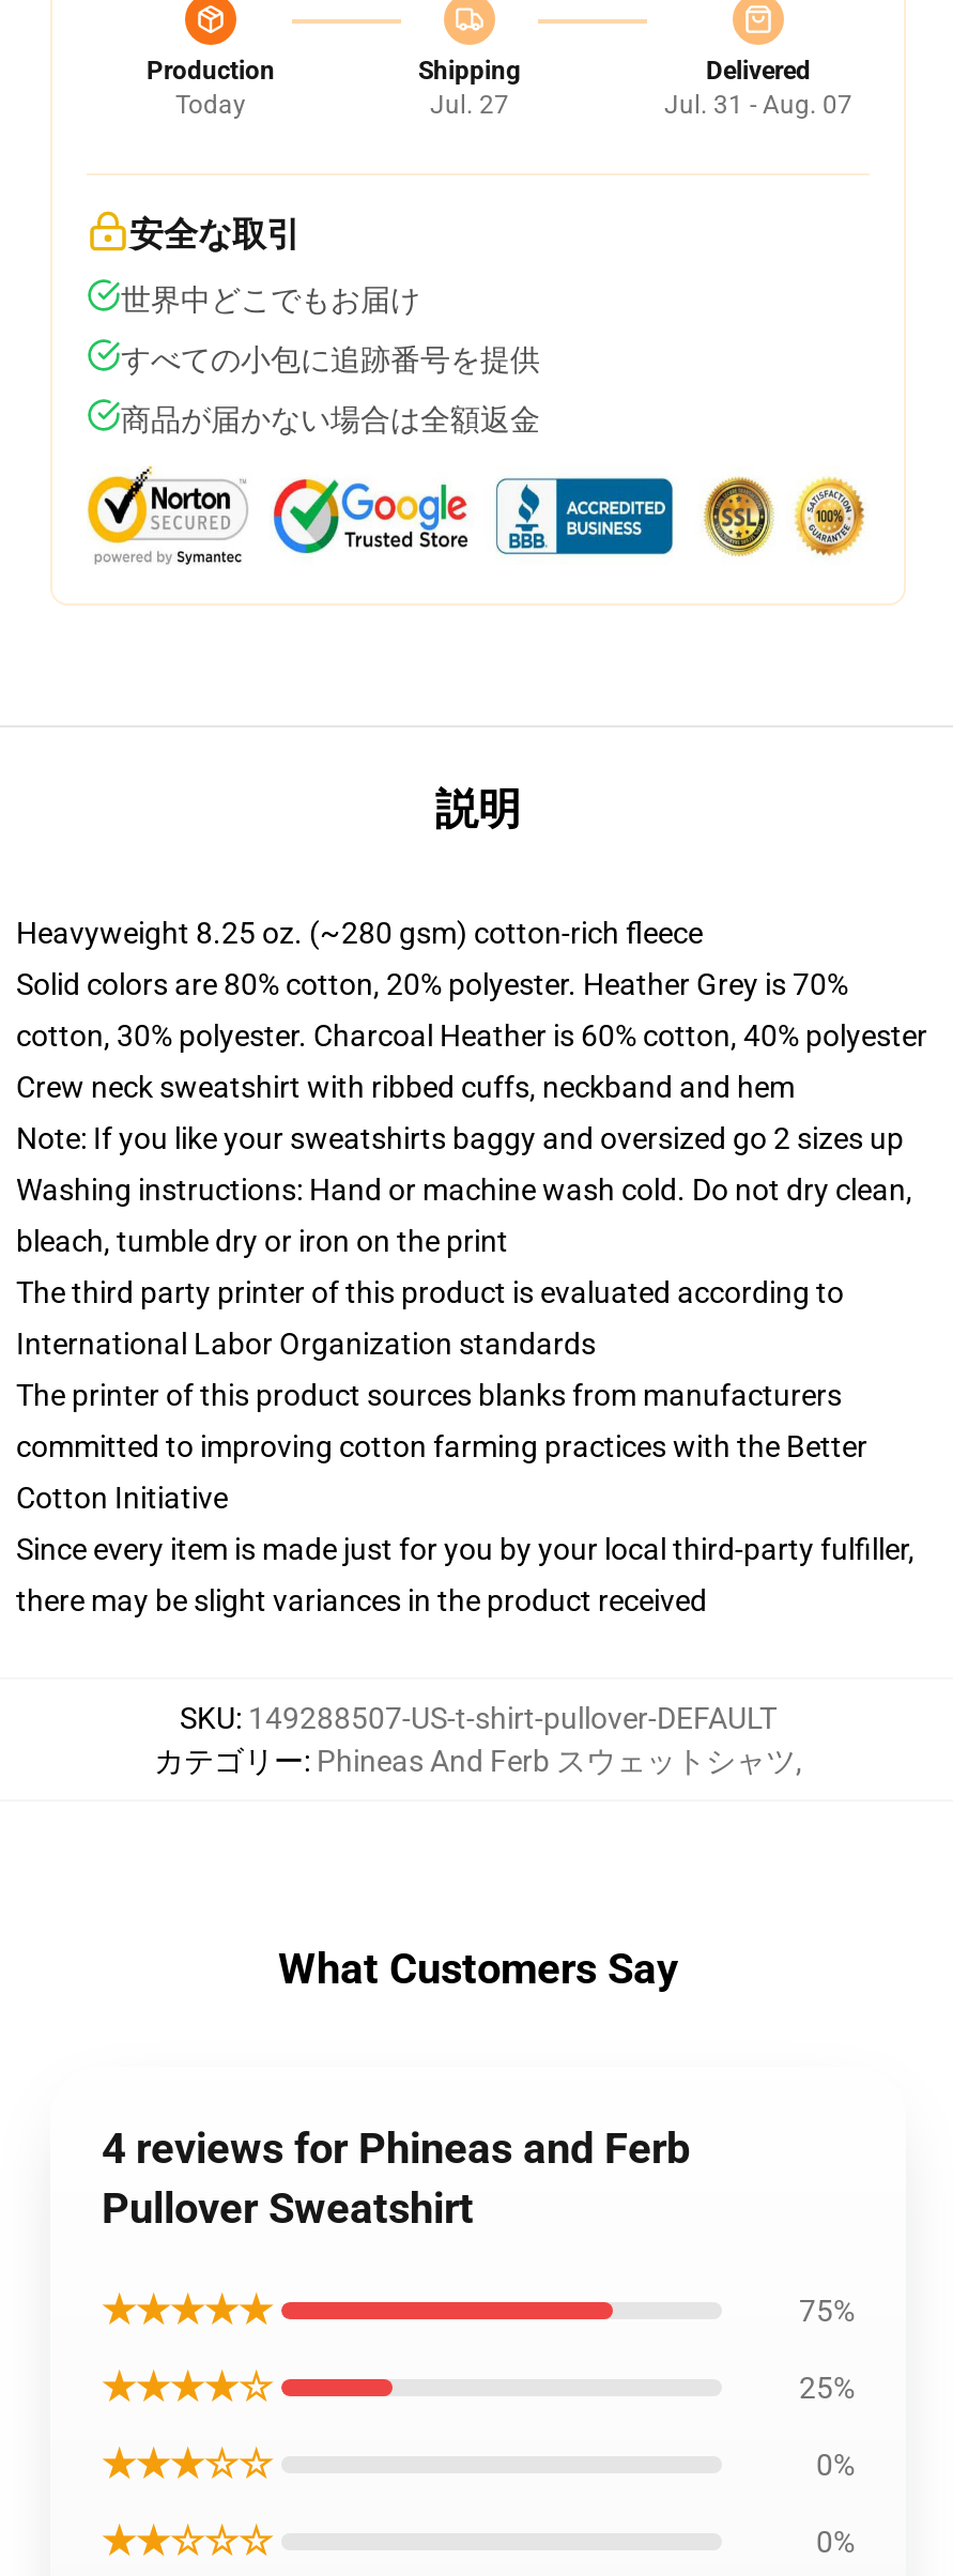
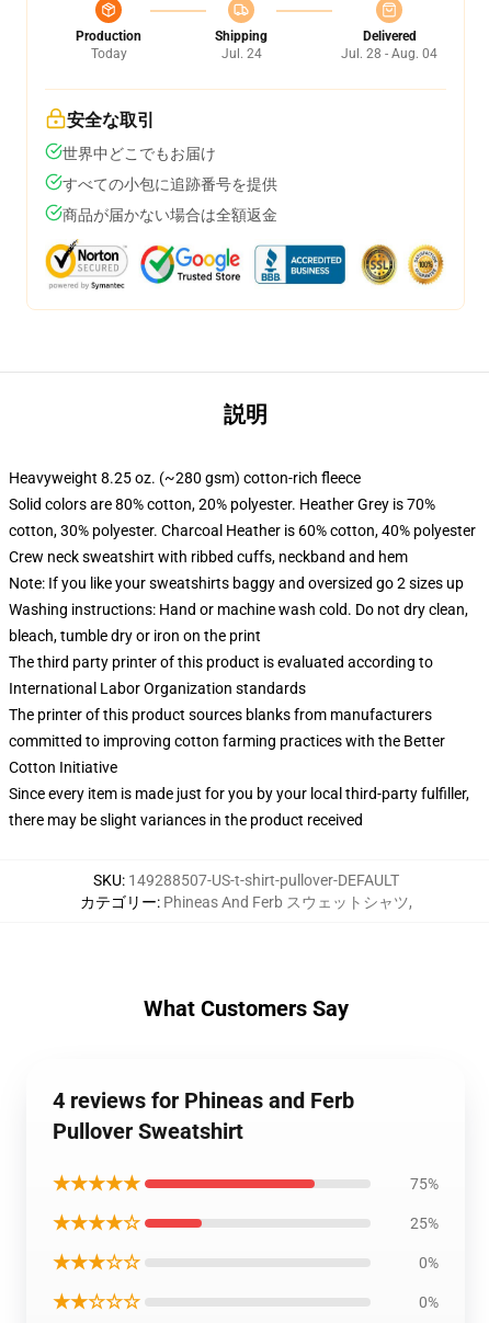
[430,90,509,120] Jul. 27 -> [221,46,261,61] Jul. 24
[664,90,852,120] Jul. 31 - Aug. 07 -> [341,46,437,61] Jul. 28 - Aug. 04

